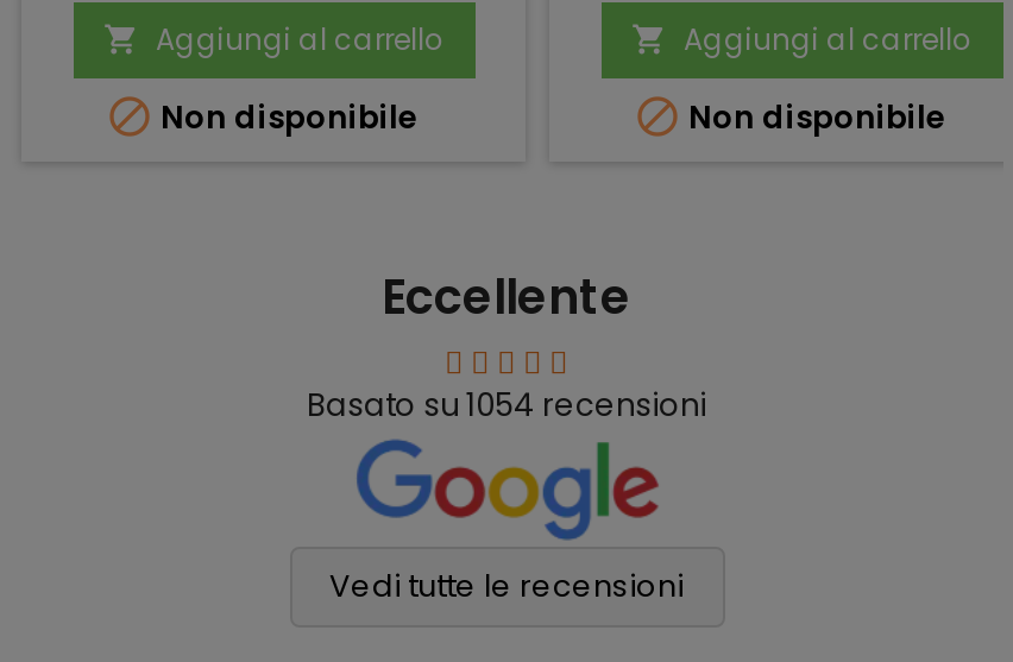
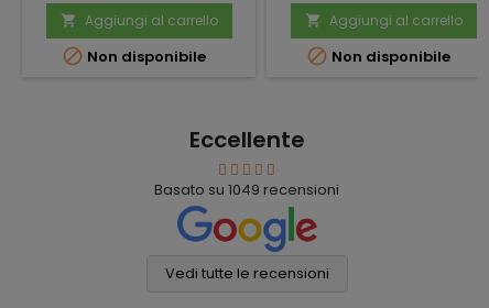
[307,384,706,429] Basato su 1054 recensioni -> [154,180,339,201] Basato su 1049 recensioni

